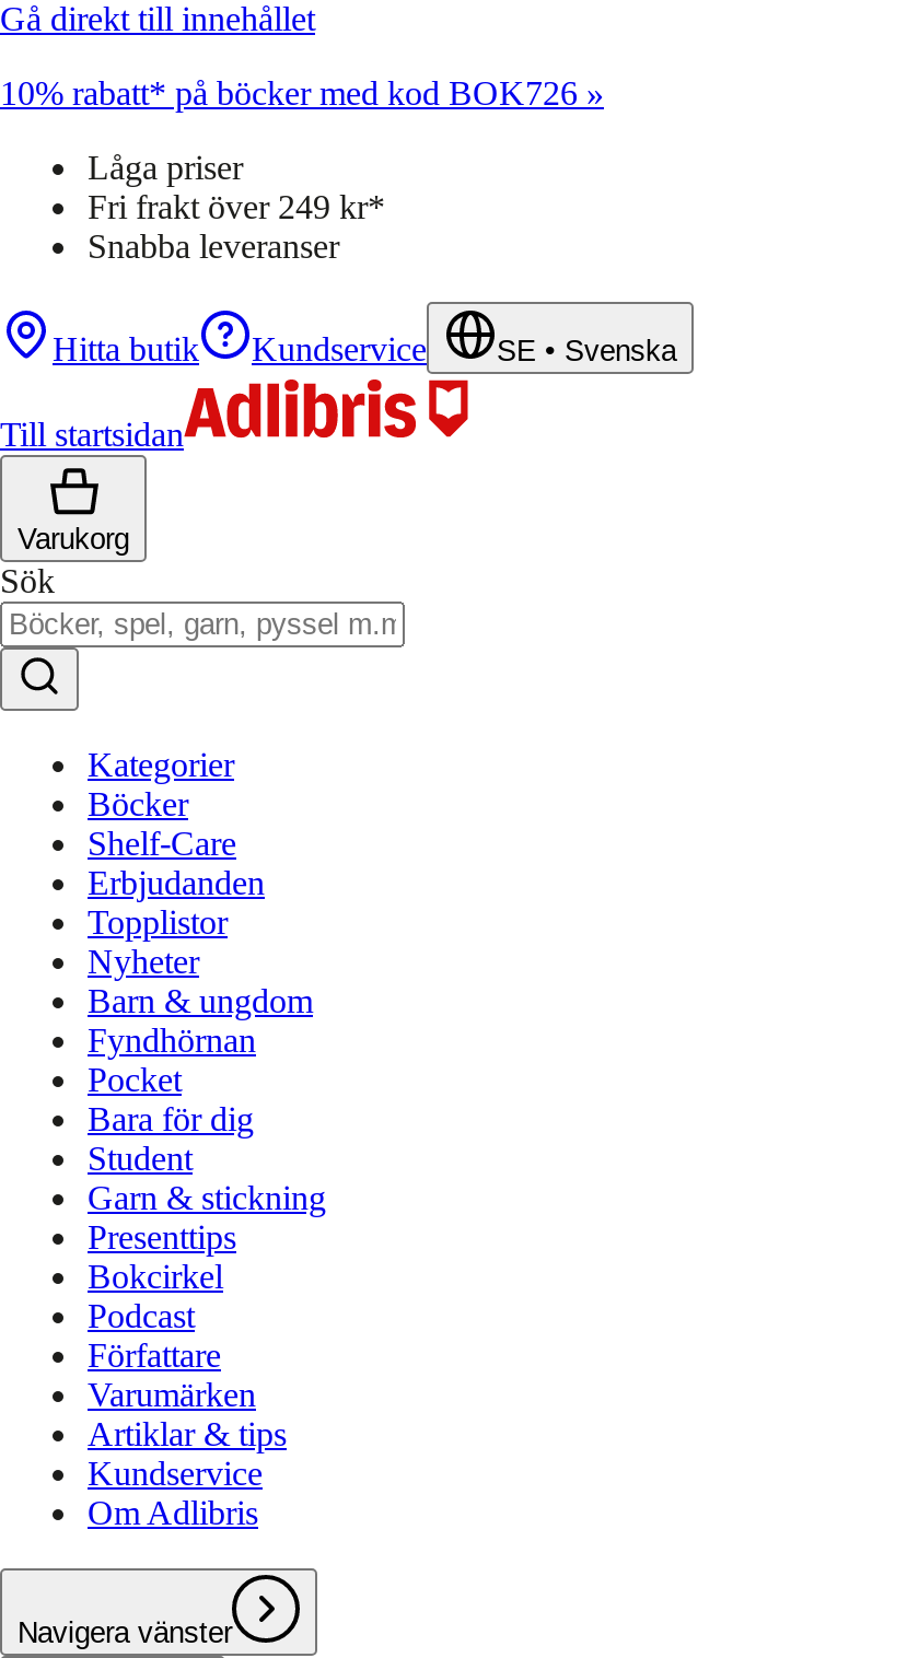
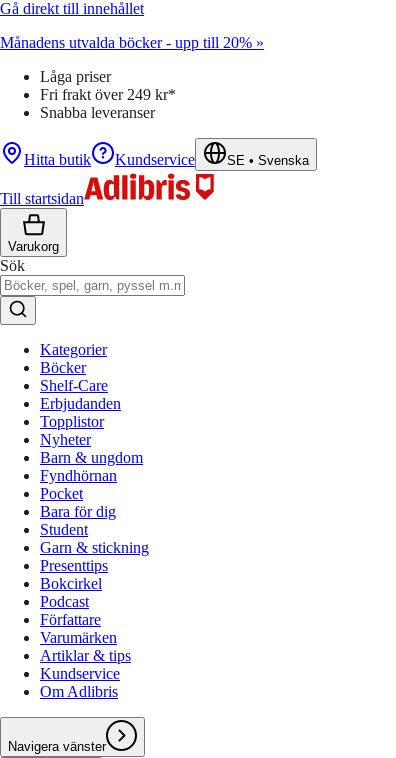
[0,74,604,112] 10% rabatt* på böcker med kod BOK726 » -> [0,34,264,51] Månadens utvalda böcker - upp till 20% »

